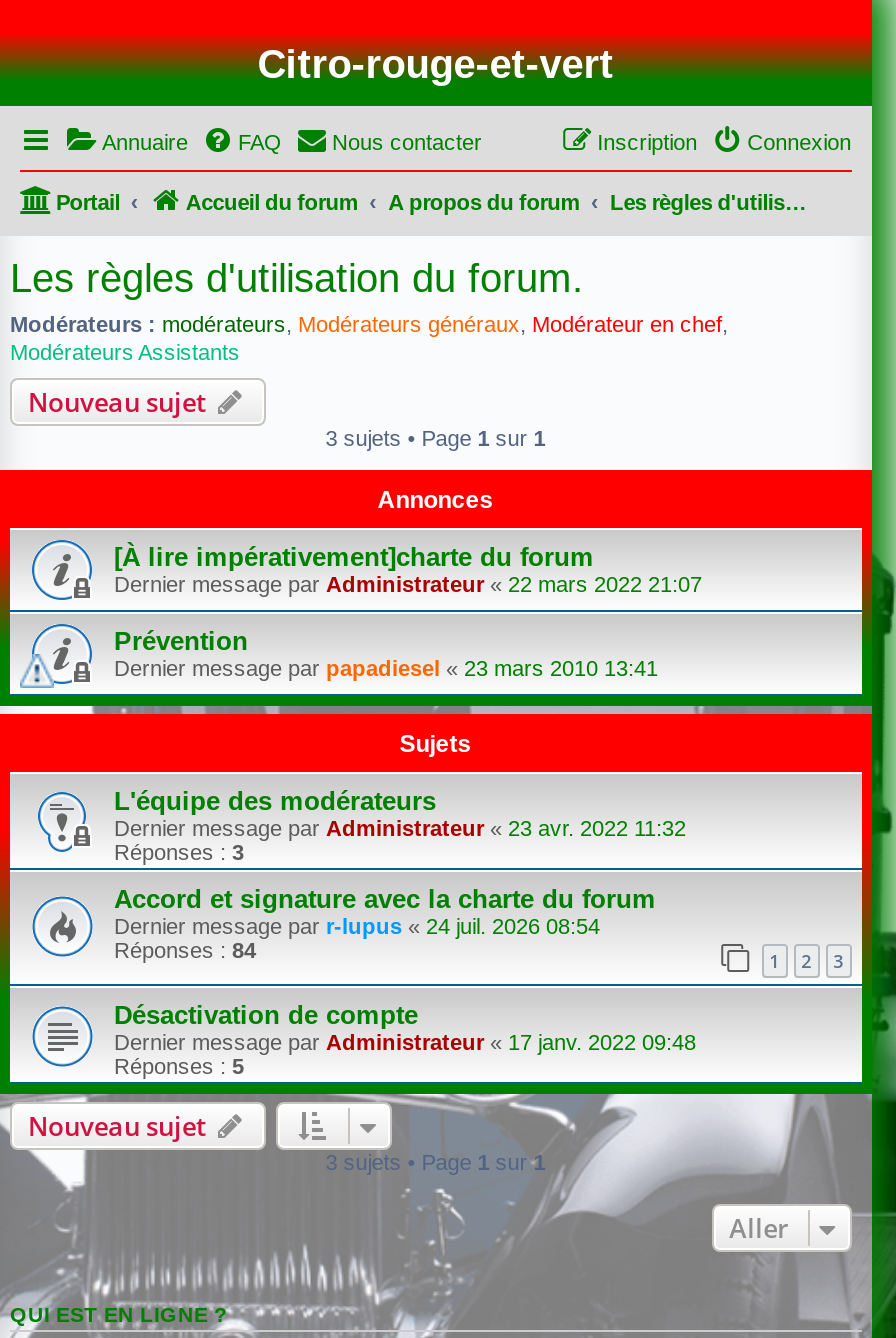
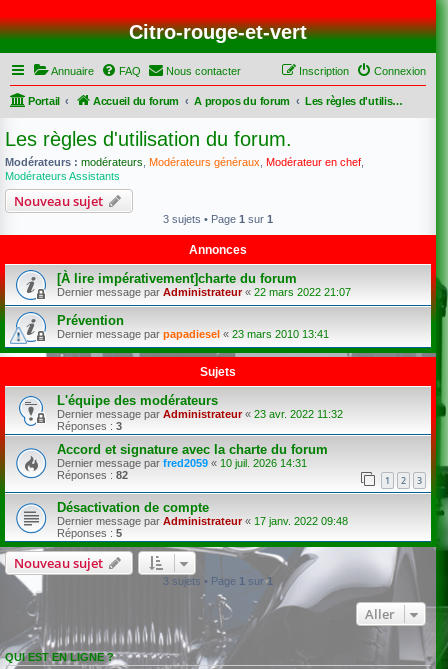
[114,913,600,937] Dernier message par r-lupus «24 juil. 2026 08:54 -> [57,456,307,468] Dernier message par fred2059 «10 juil. 2026 14:31
[114,937,256,961] Réponses : 84 -> [57,468,128,480] Réponses : 82

